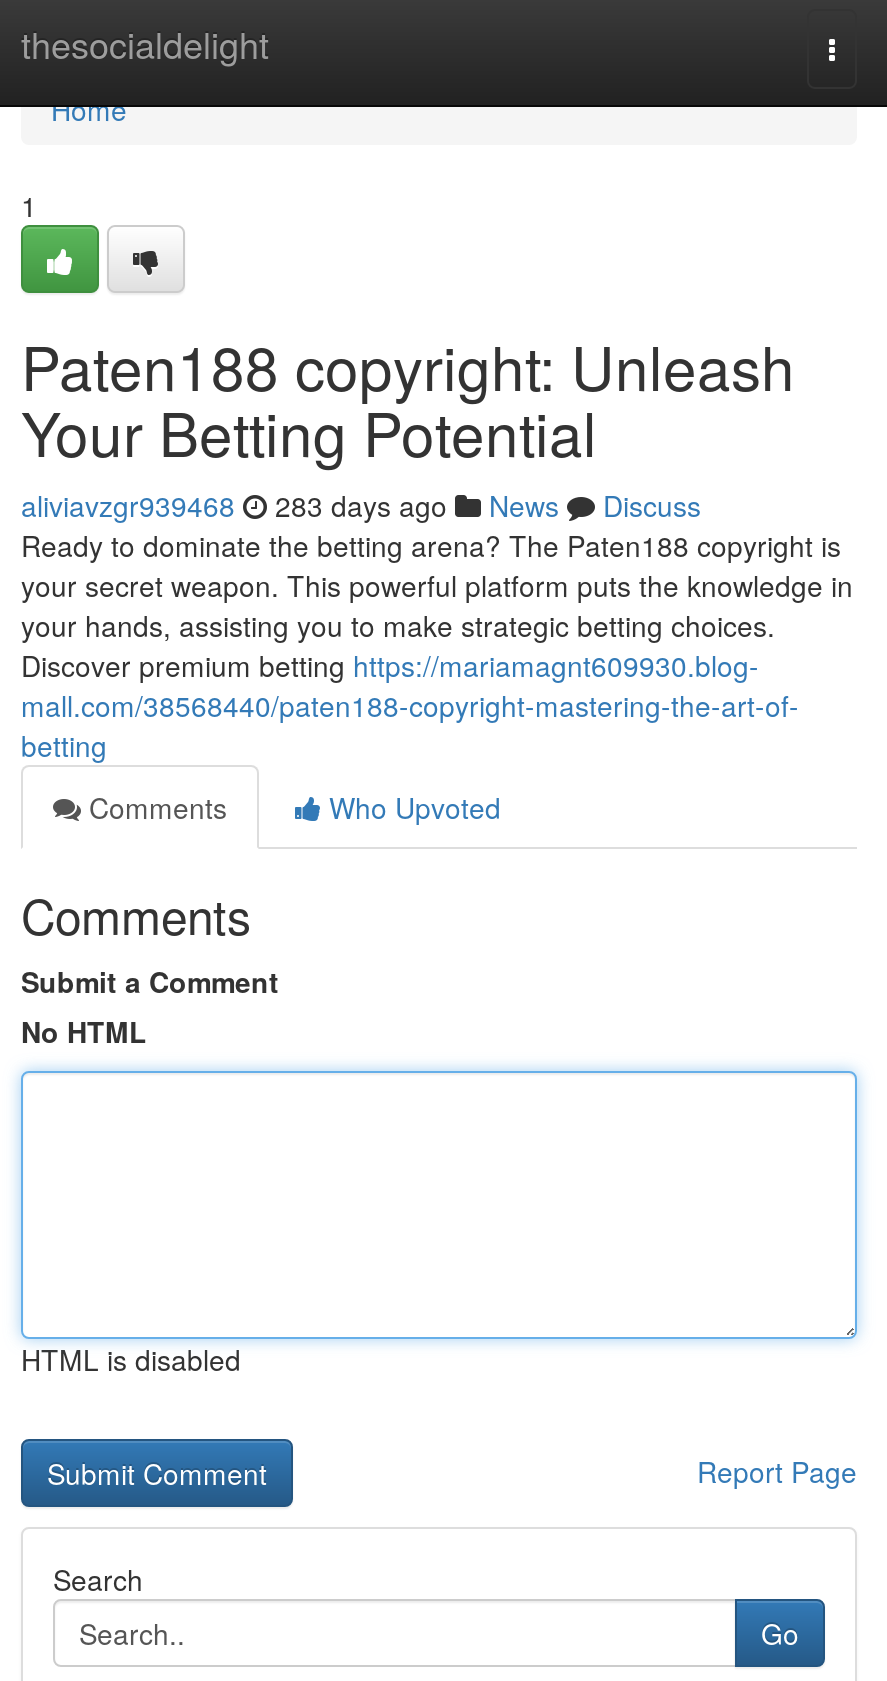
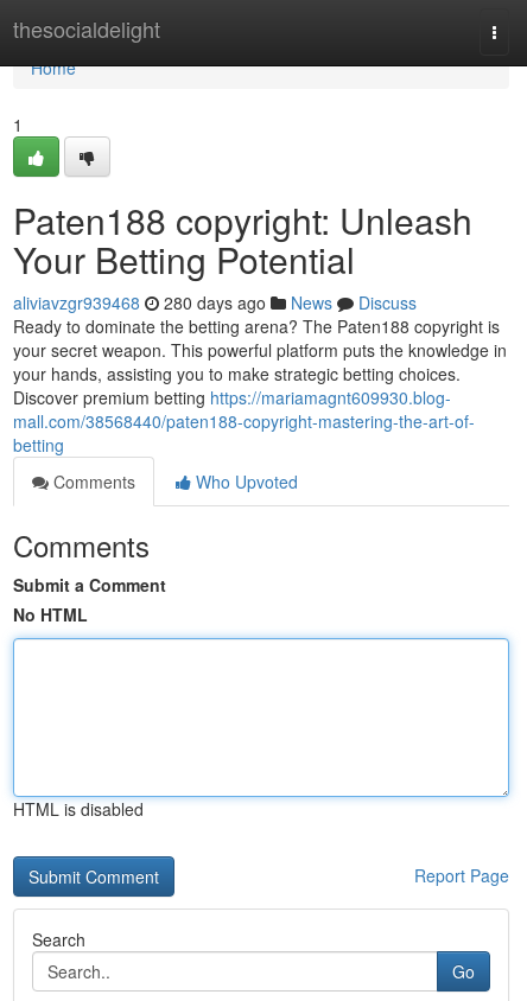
[21,485,701,525] aliviavzgr939468 283 days ago News Discuss -> [13,291,417,314] aliviavzgr939468 280 days ago News Discuss

